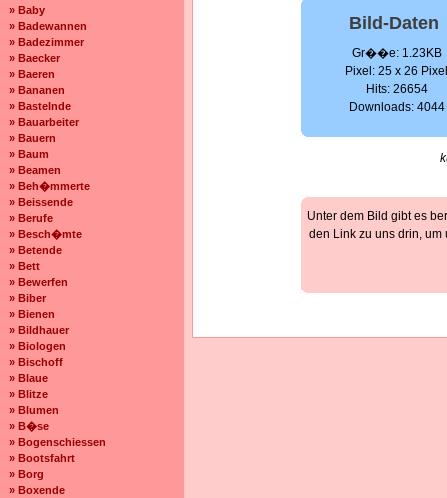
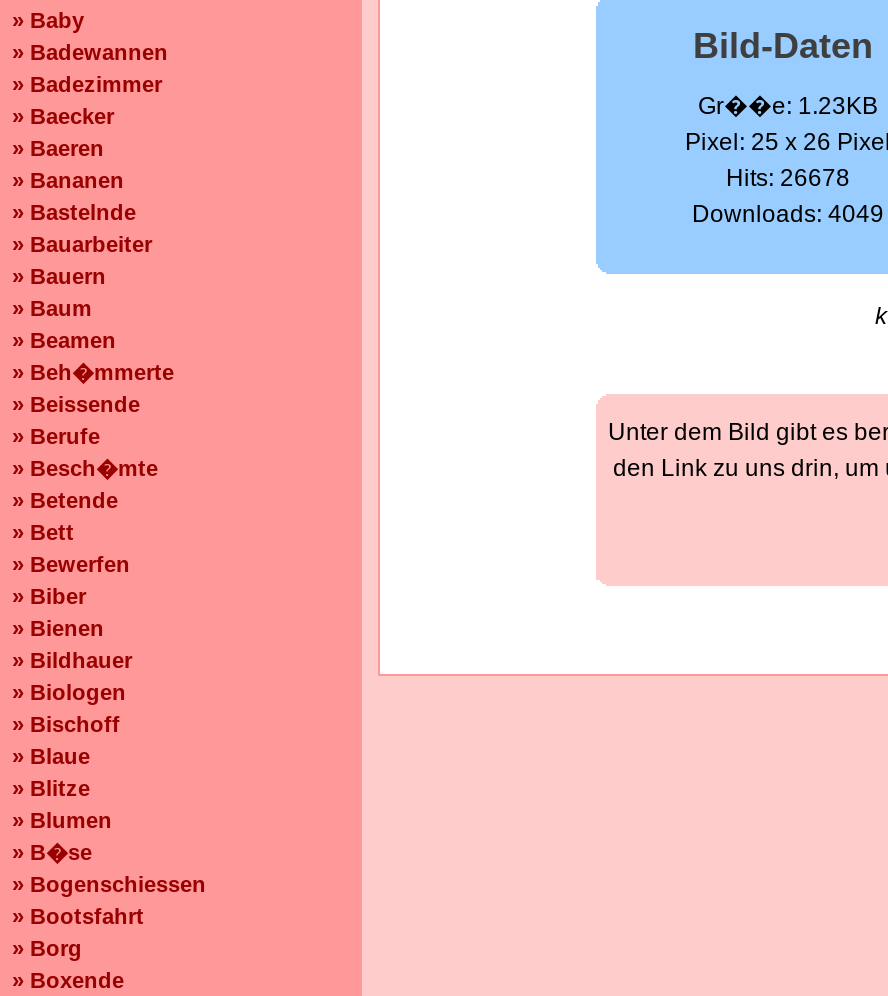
[366,82,428,96] Hits: 26654 -> [726,164,850,192] Hits: 26678
[349,100,445,114] Downloads: 4044 -> [692,200,884,228] Downloads: 4049

